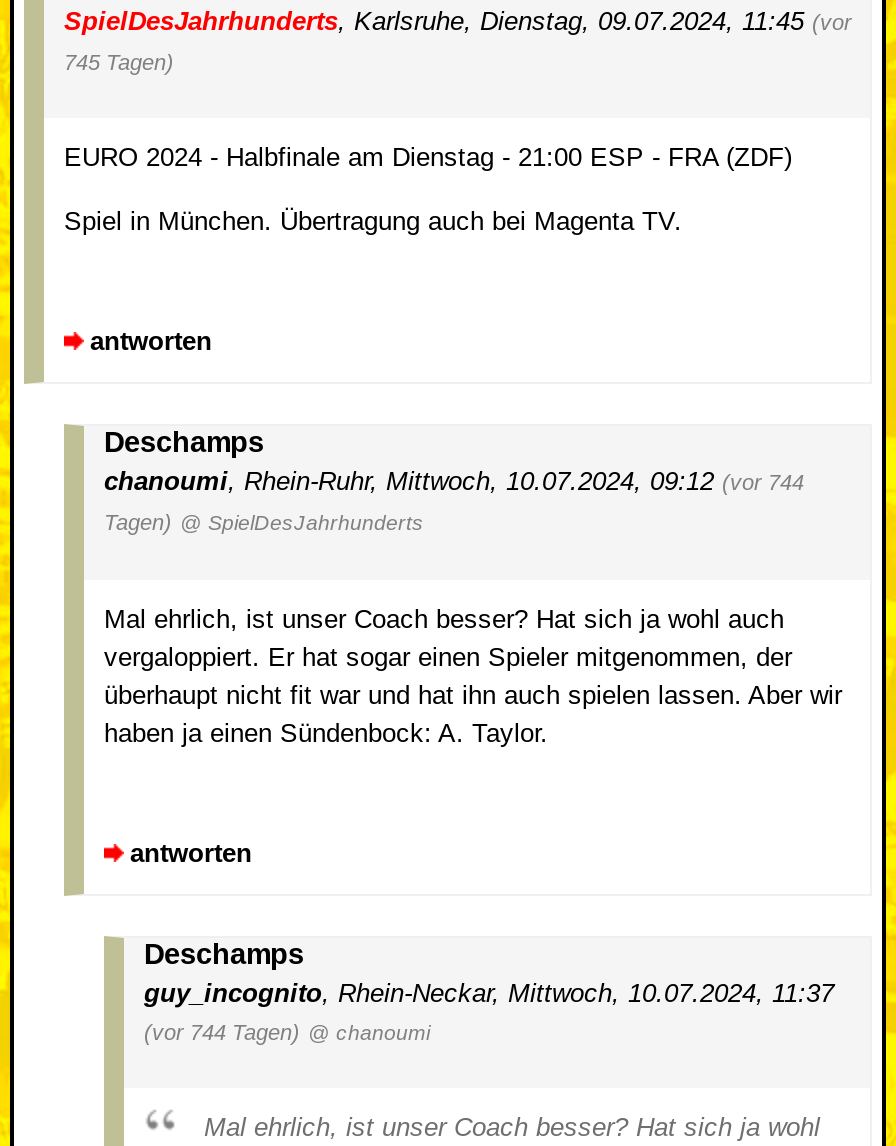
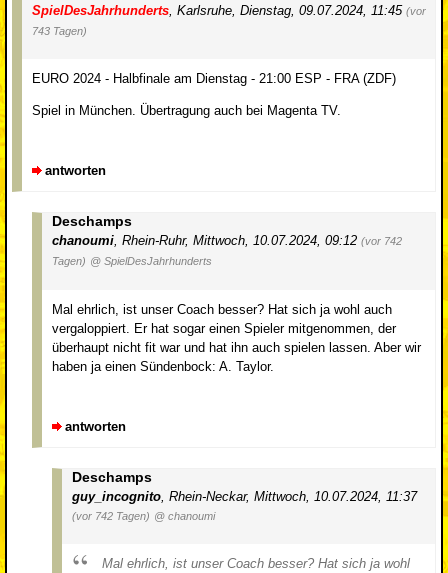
[64,50,174,74] 745 Tagen) -> [32,25,87,37] 743 Tagen)
[104,467,804,497] chanoumi, Rhein-Ruhr, Mittwoch, 10.07.2024, 09:12 (vor 744 -> [52,233,402,248] chanoumi, Rhein-Ruhr, Mittwoch, 10.07.2024, 09:12 (vor 742
[144,1019,430,1043] (vor 744 Tagen) @ chanoumi -> [72,510,215,522] (vor 742 Tagen) @ chanoumi

